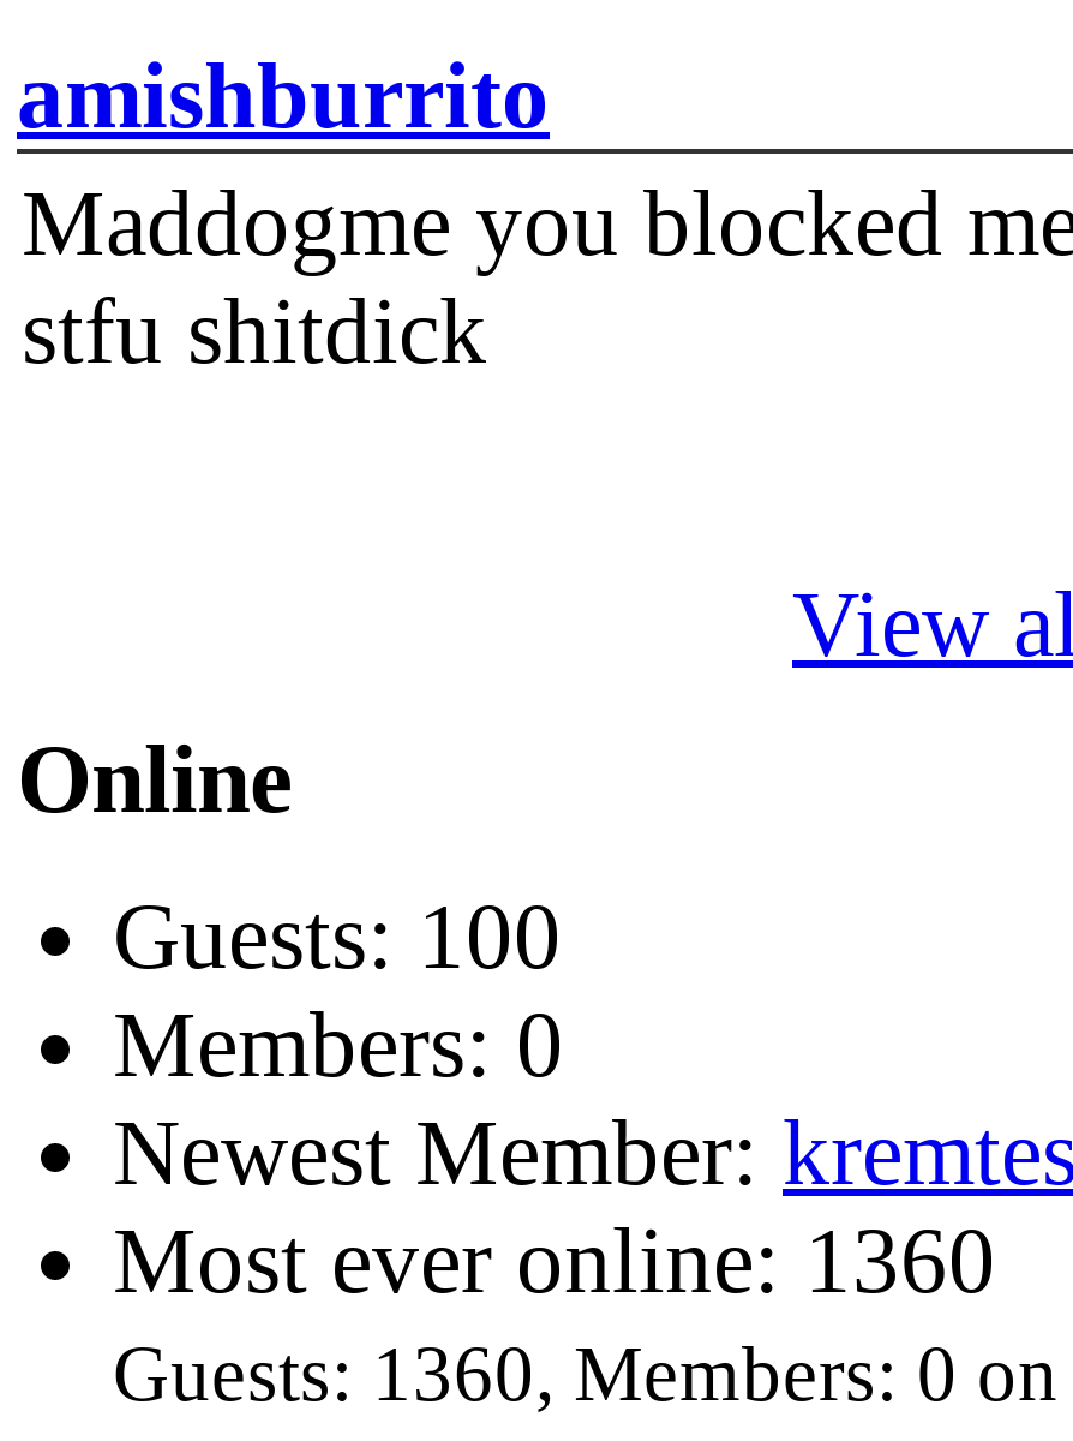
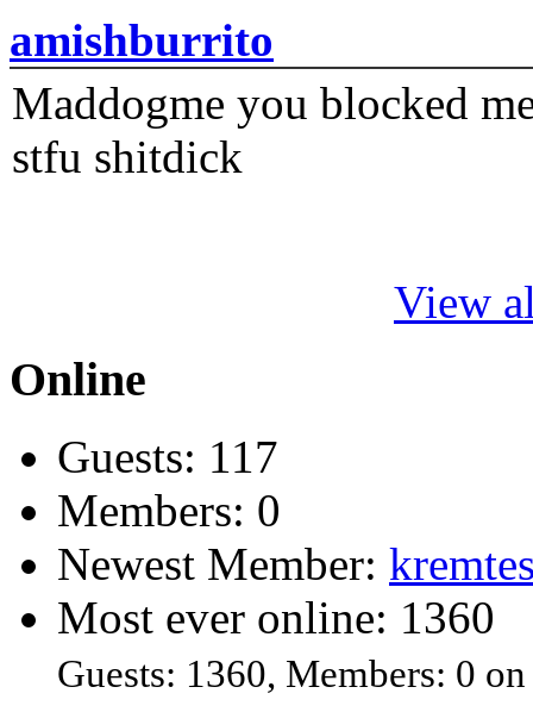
[113,883,562,986] Guests: 100 -> [57,431,278,482] Guests: 117

